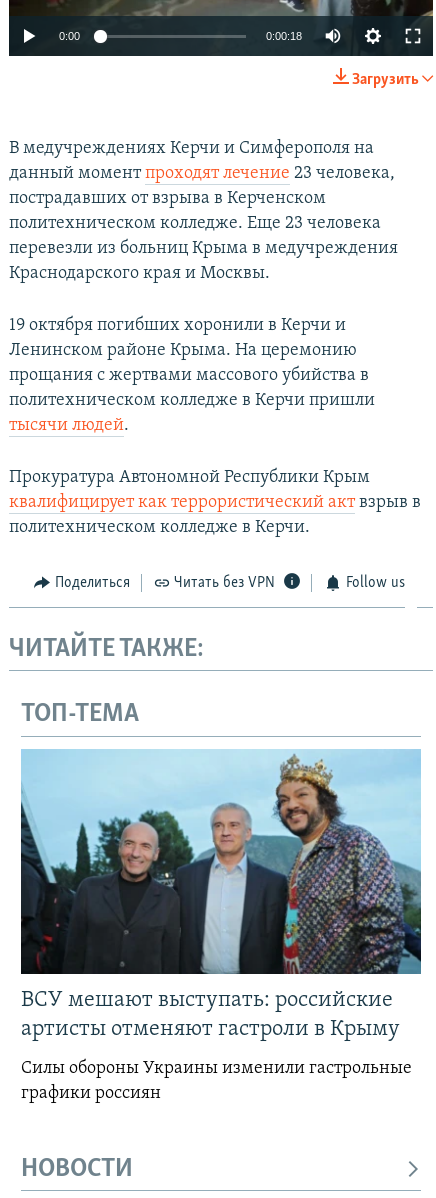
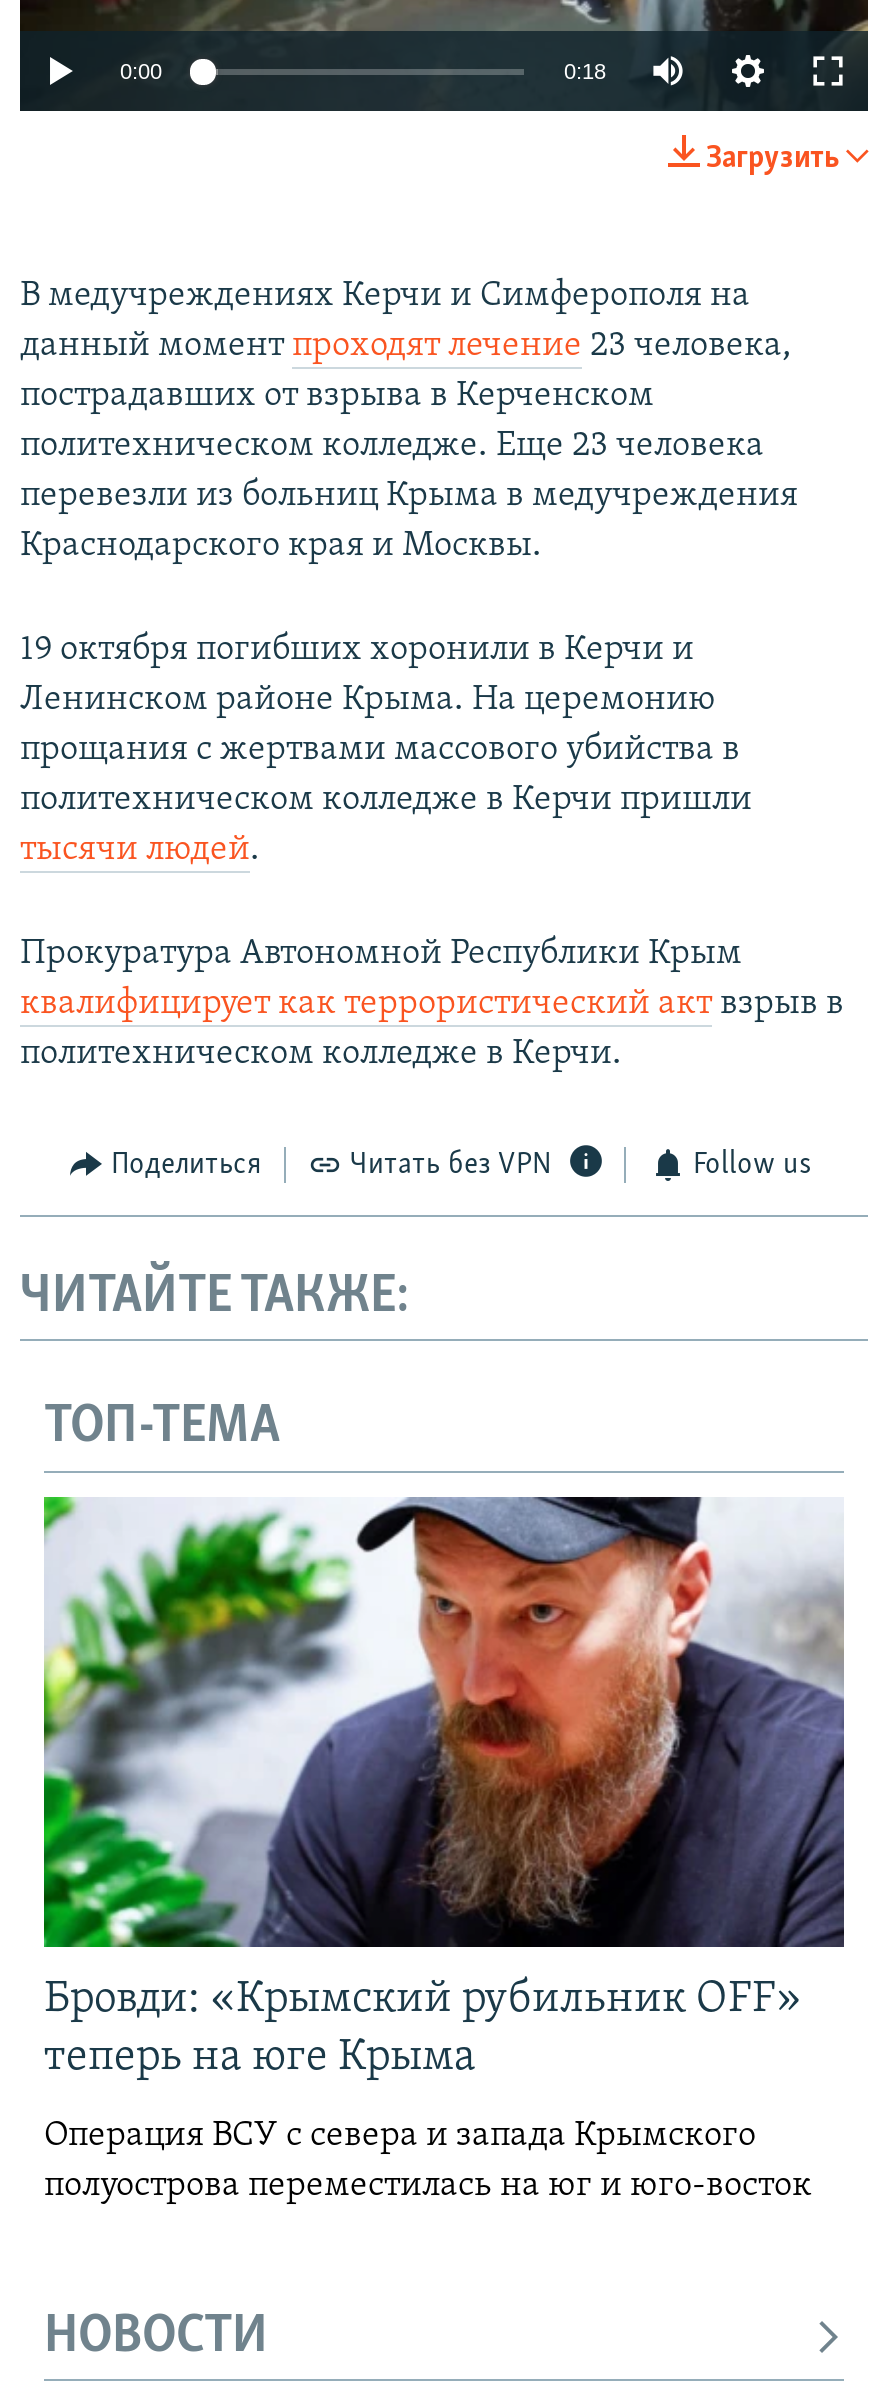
[266,30,302,42] 0:00:18 -> [564,60,606,84] 0:18
[20,748,422,1040] [image] | ВСУ мешают выступать: российские | артисты отменяют гастроли в Крыму -> [42,1494,846,2081] [image] | Бровди: «Крымский рубильник OFF» | теперь на юге Крыма
[21,1058,412,1102] Силы обороны Украины изменили гастрольные | графики россиян -> [44,2117,812,2205] Операция ВСУ с севера и запада Крымского | полуострова переместилась на юг и юго-восток

